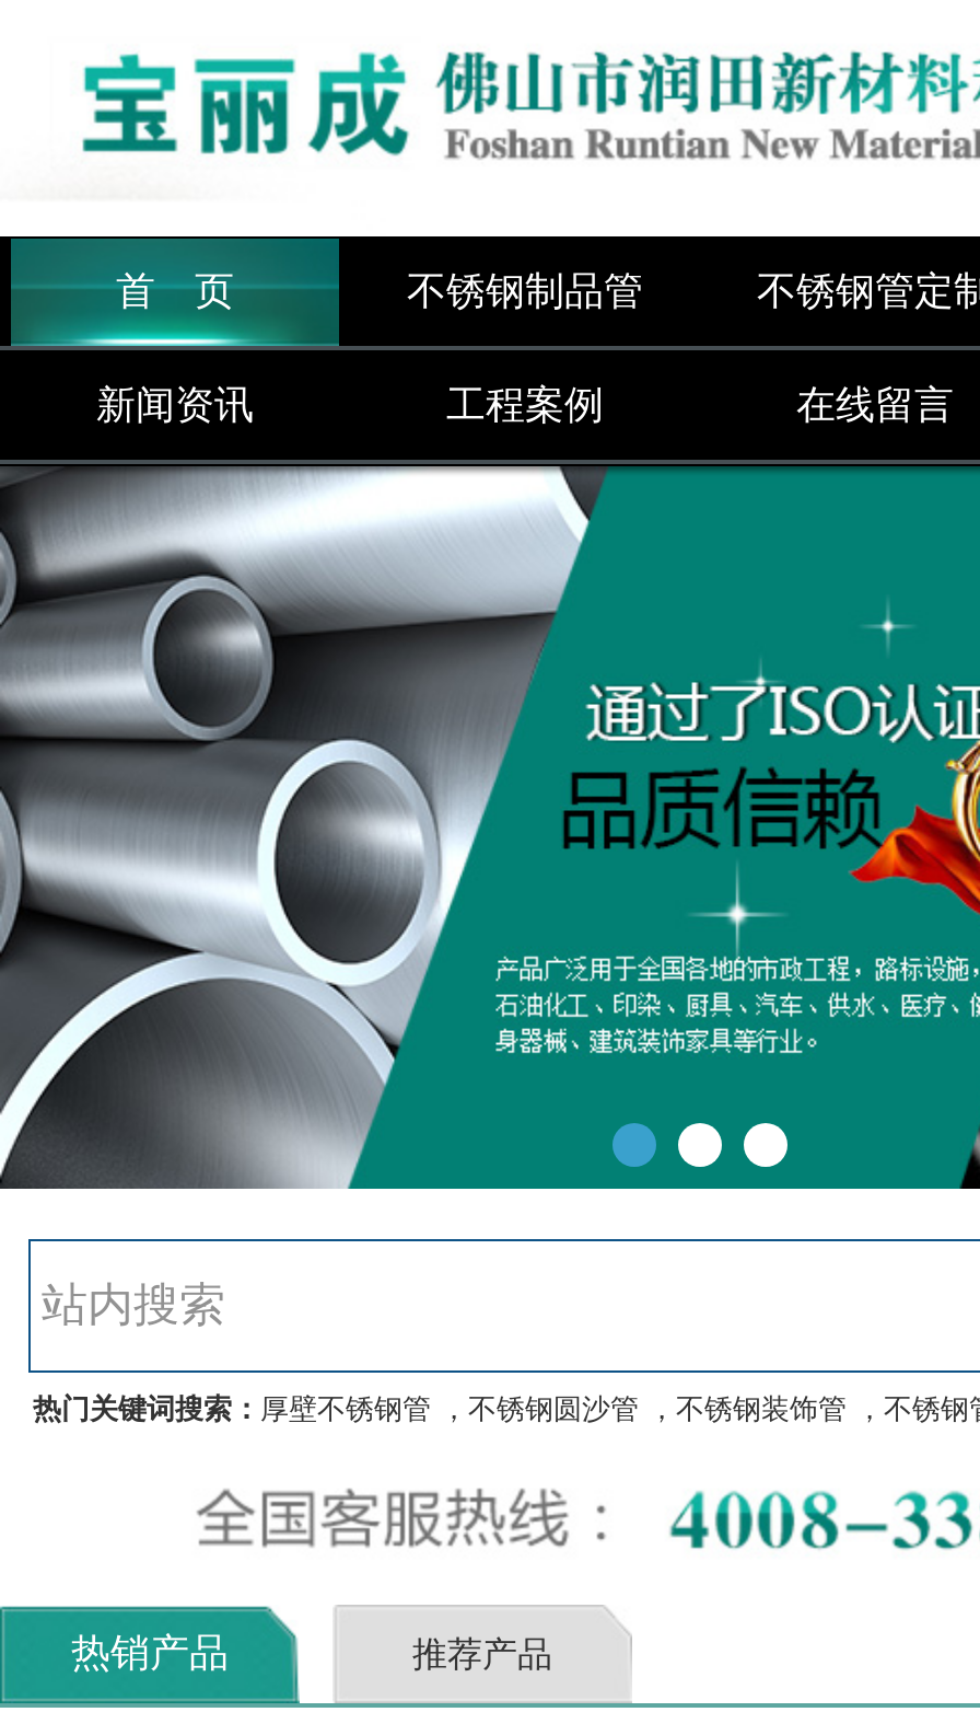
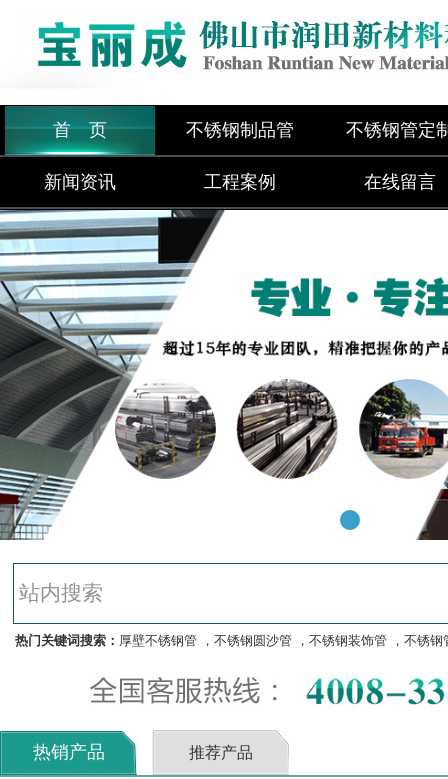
[7,464,973,1191] [image] -> [3,209,445,541] [image]

